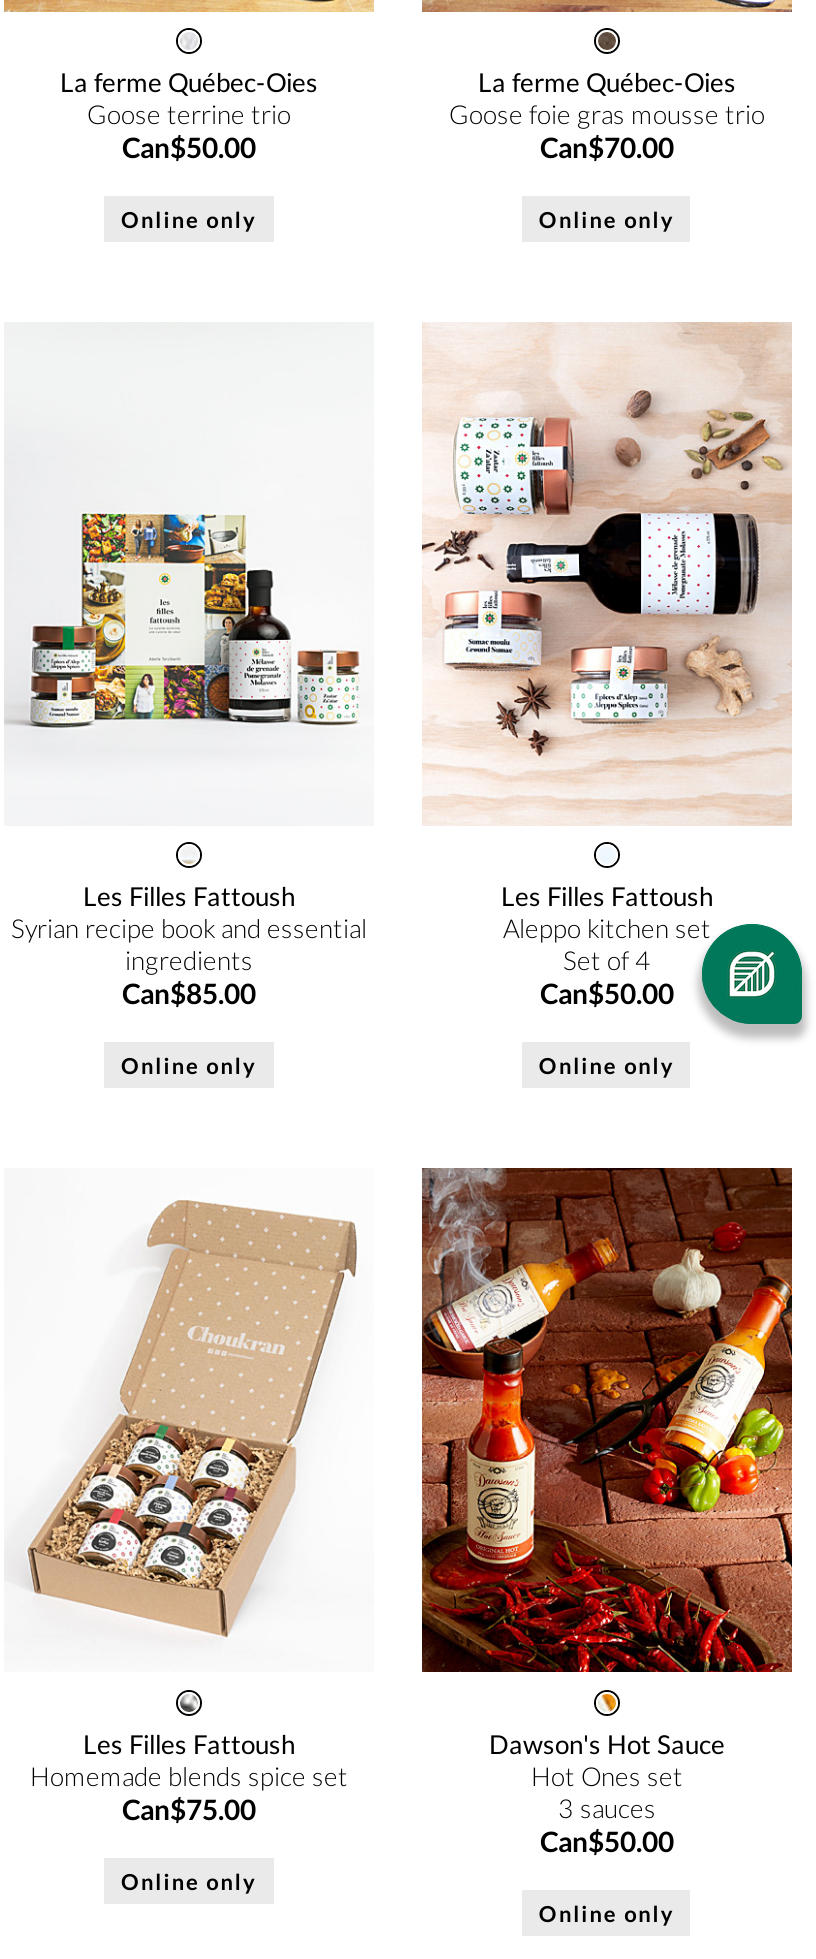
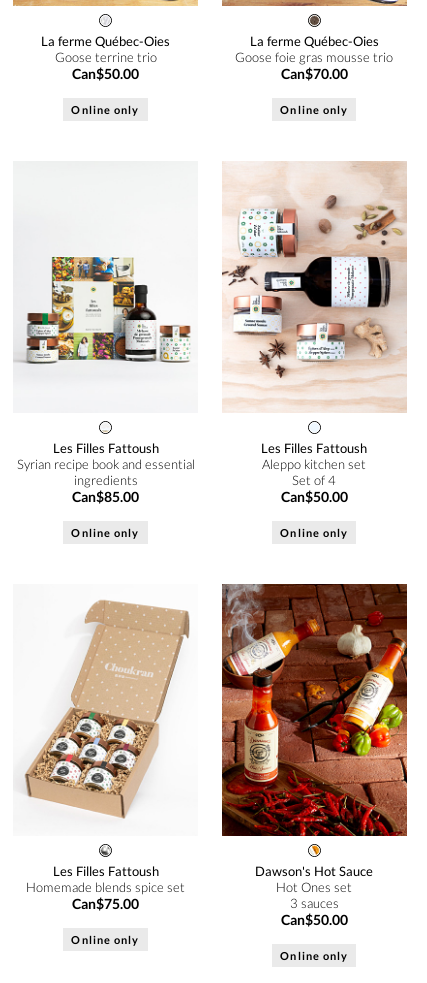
[698,922,806,1038] [image] -> none

